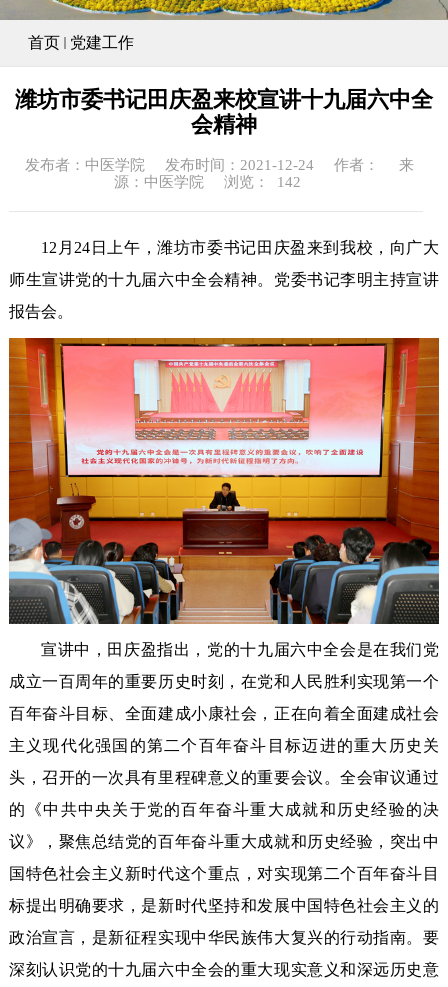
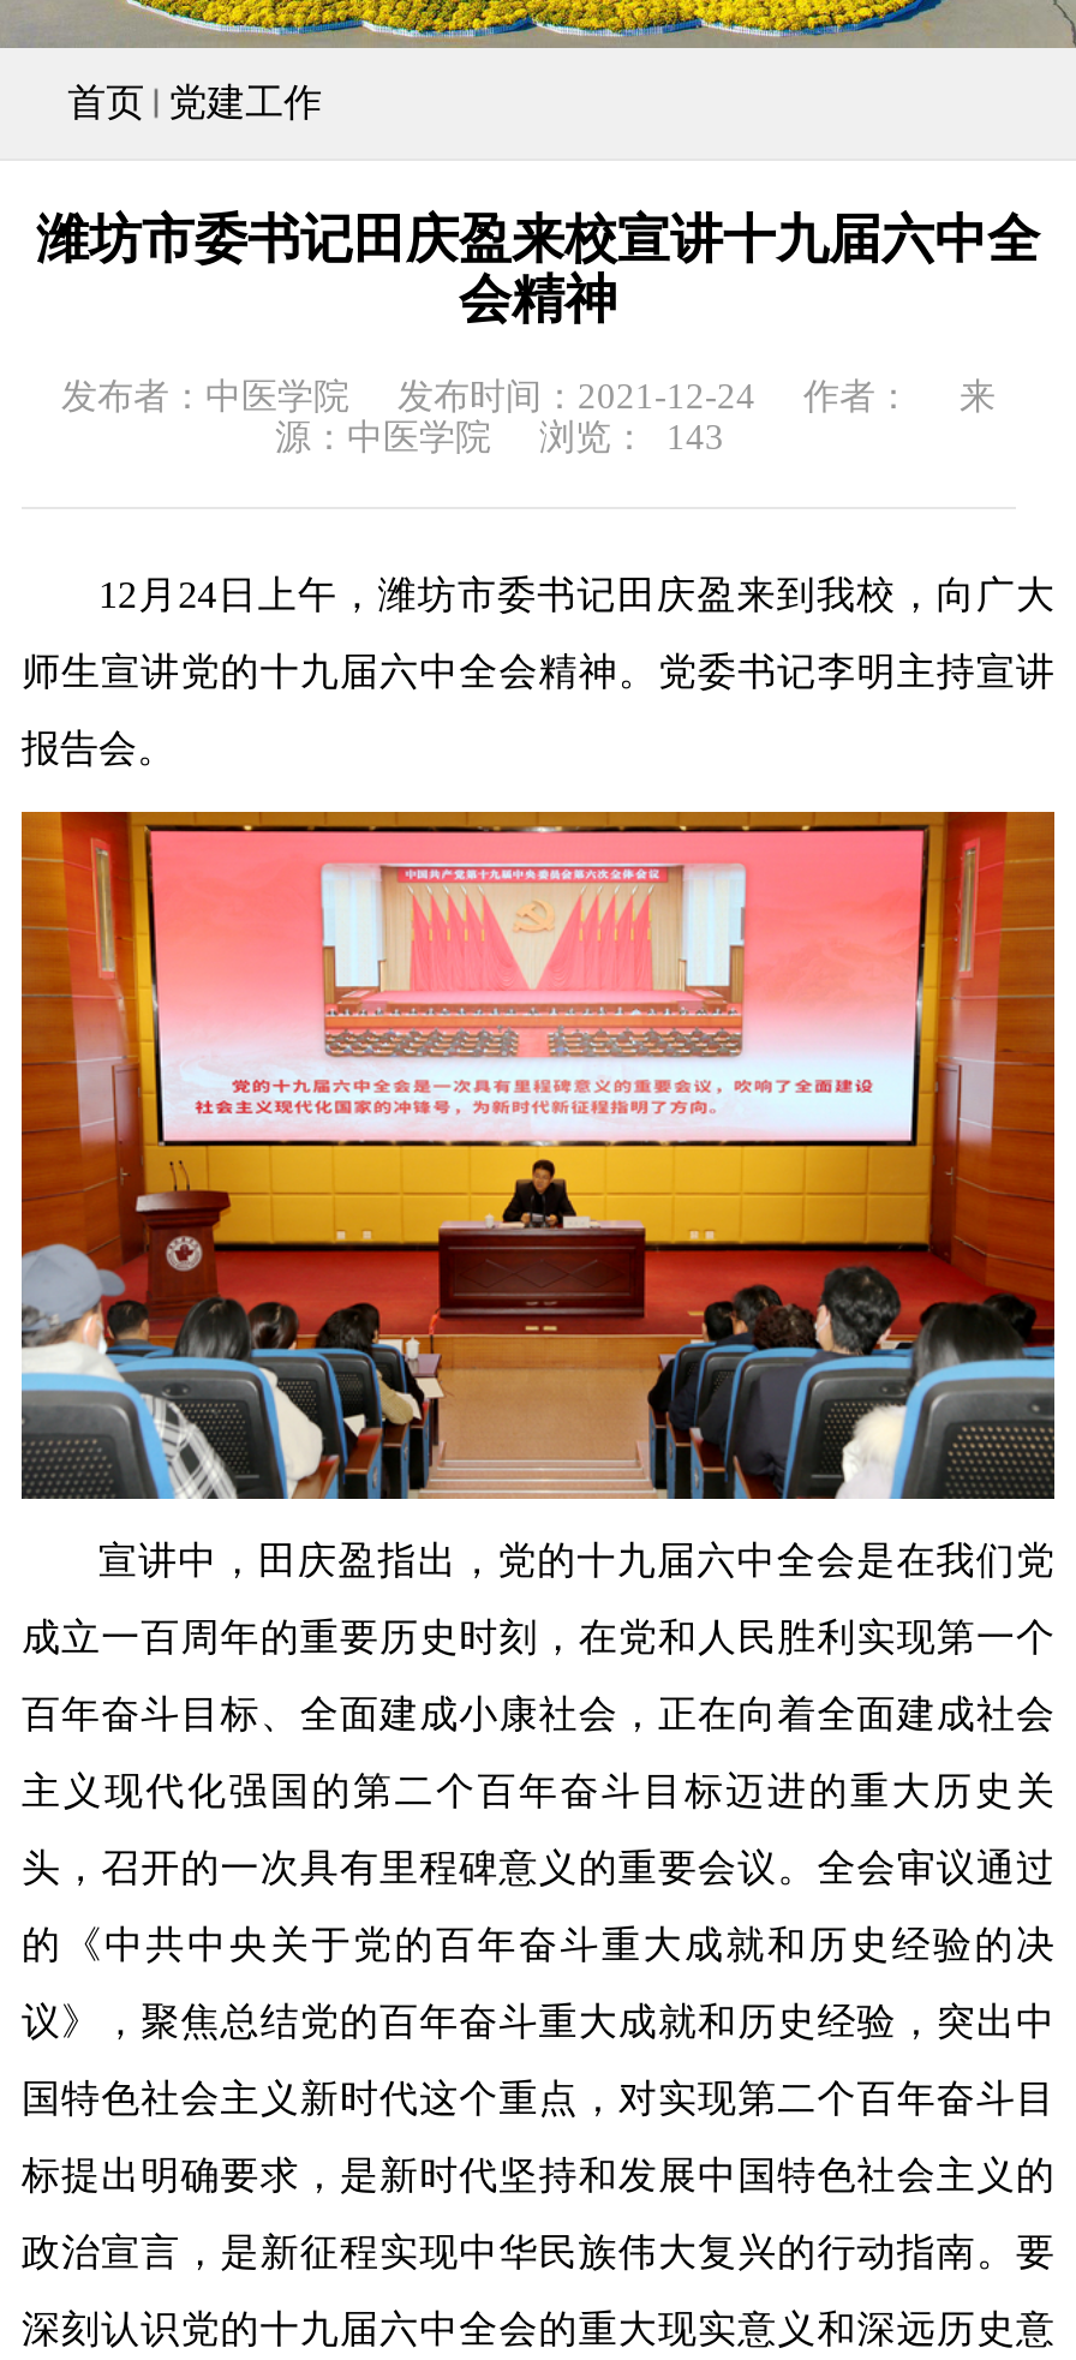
[114,173,301,189] 源：中医学院 浏览： 142 -> [275,417,724,455] 源：中医学院 浏览： 143

